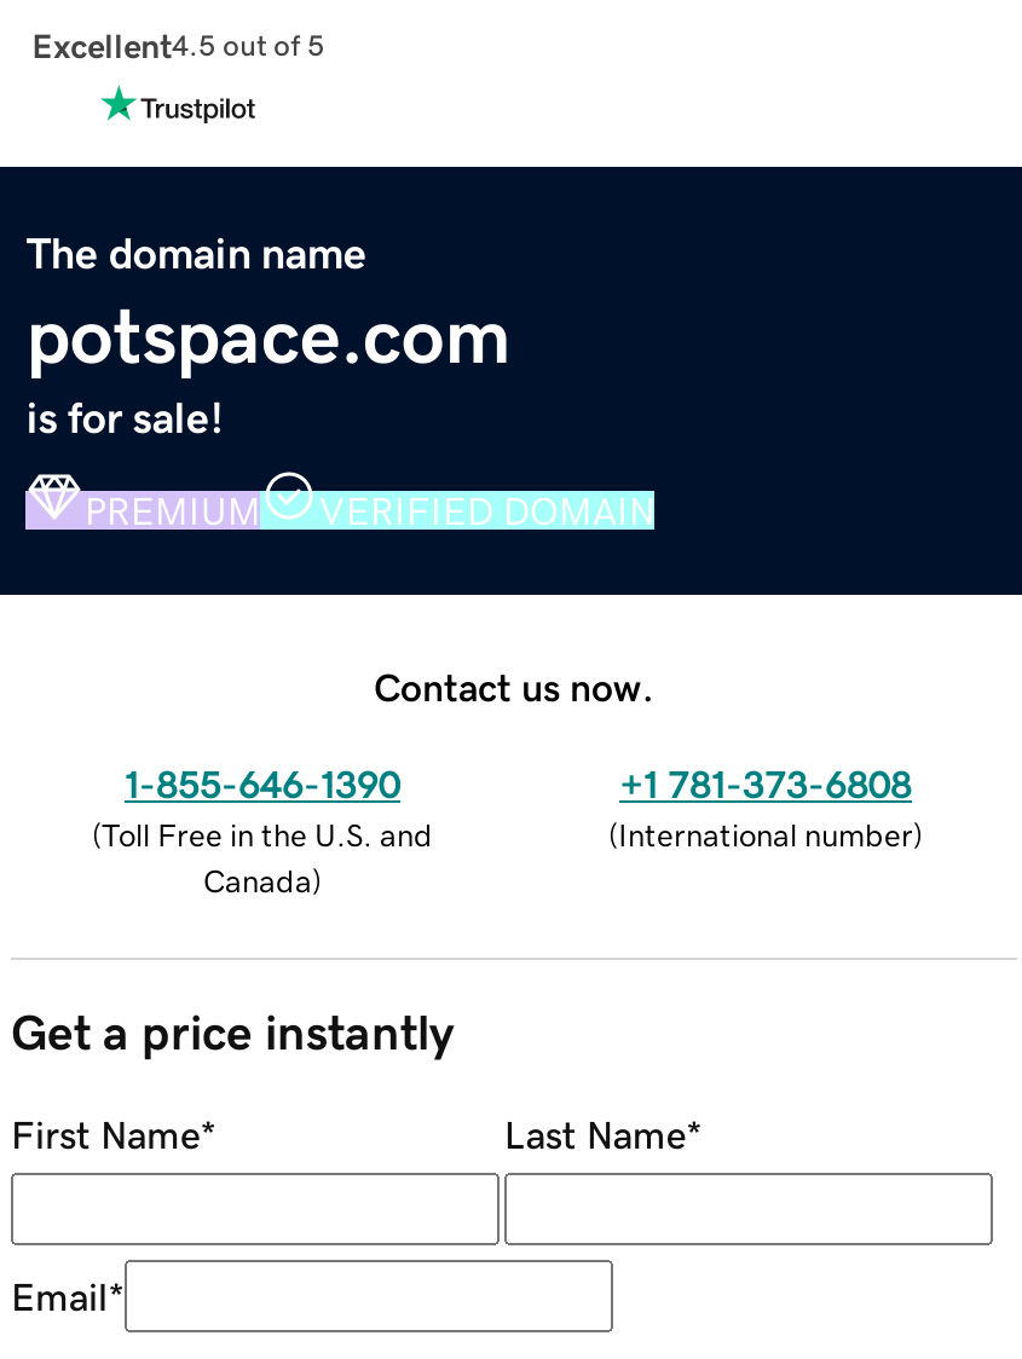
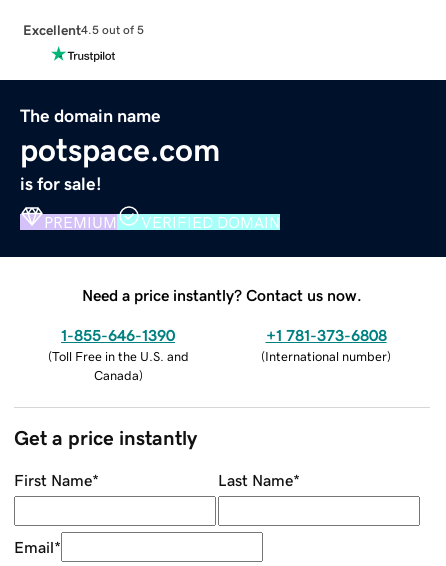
[374,666,654,705] Contact us now. -> [82,287,362,303] Need a price instantly? Contact us now.

